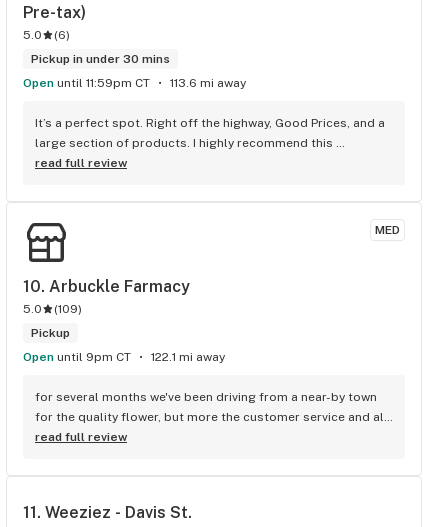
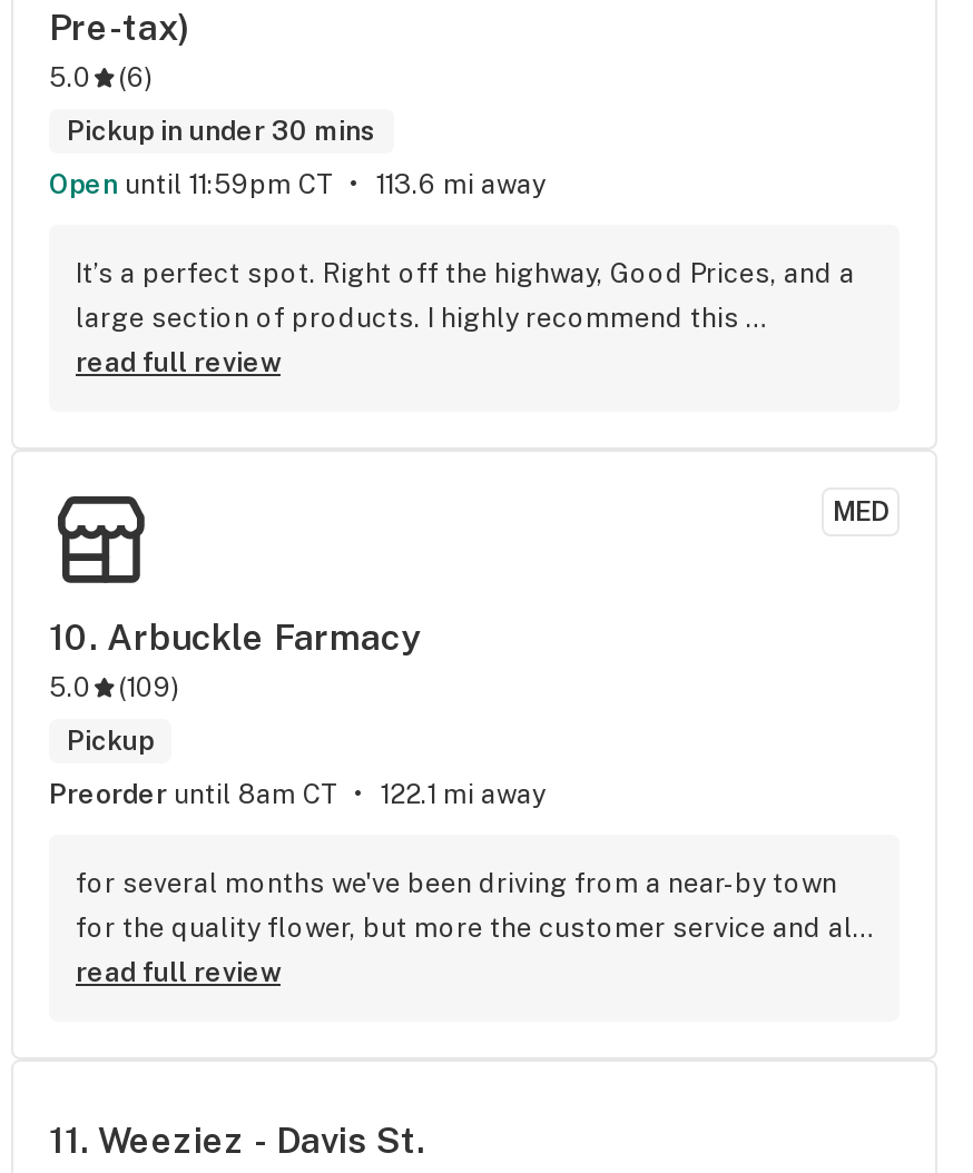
[32,350,131,364] Open until 9pm CT -> [67,779,336,810] Preorder until 8am CT

